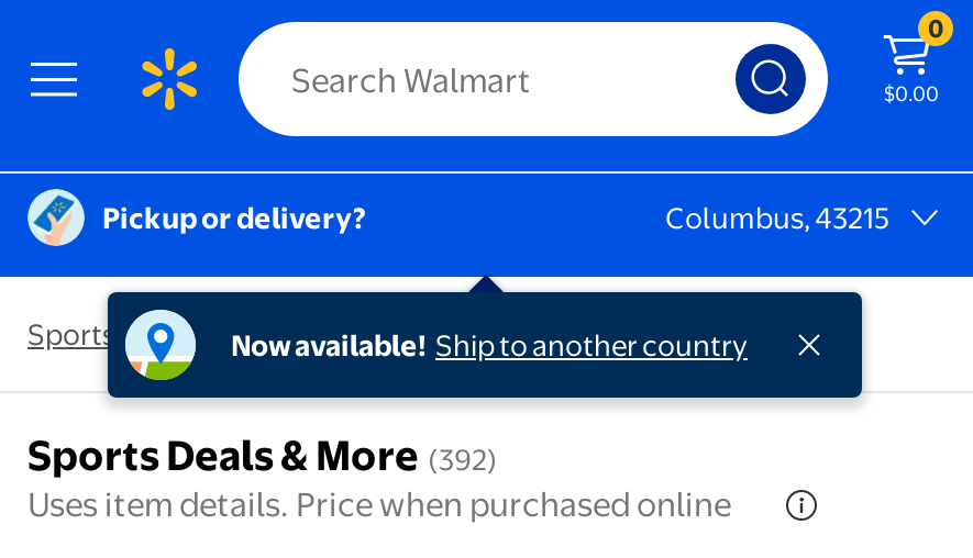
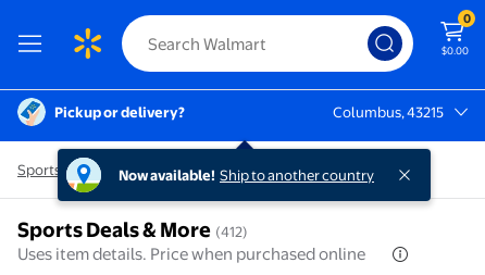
[27,431,498,481] Sports Deals & More (392) -> [17,217,248,242] Sports Deals & More (412)

